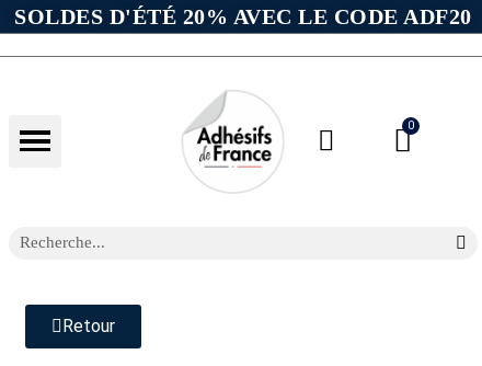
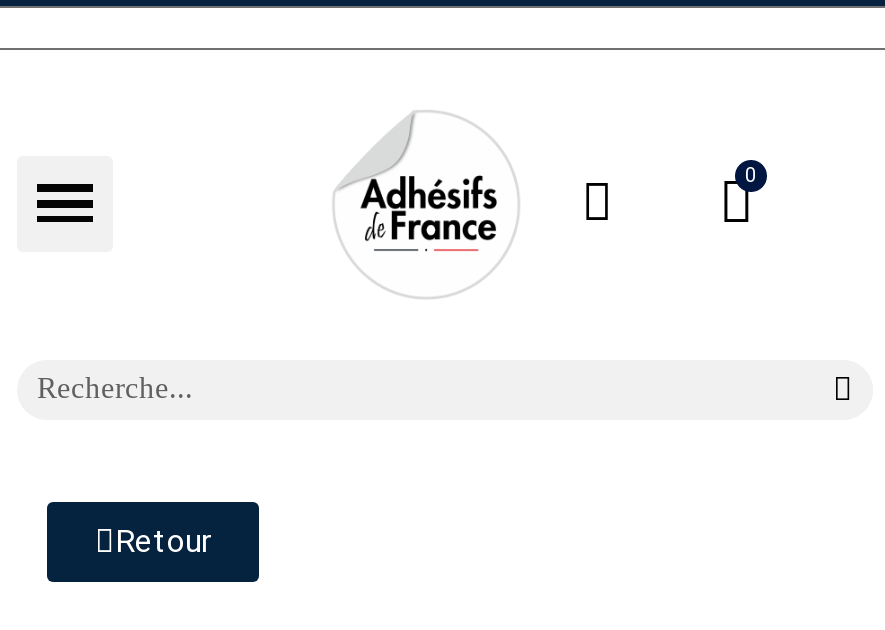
[14,4,472,28] SOLDES D'ÉTÉ 20% AVEC LE CODE ADF20 -> none

